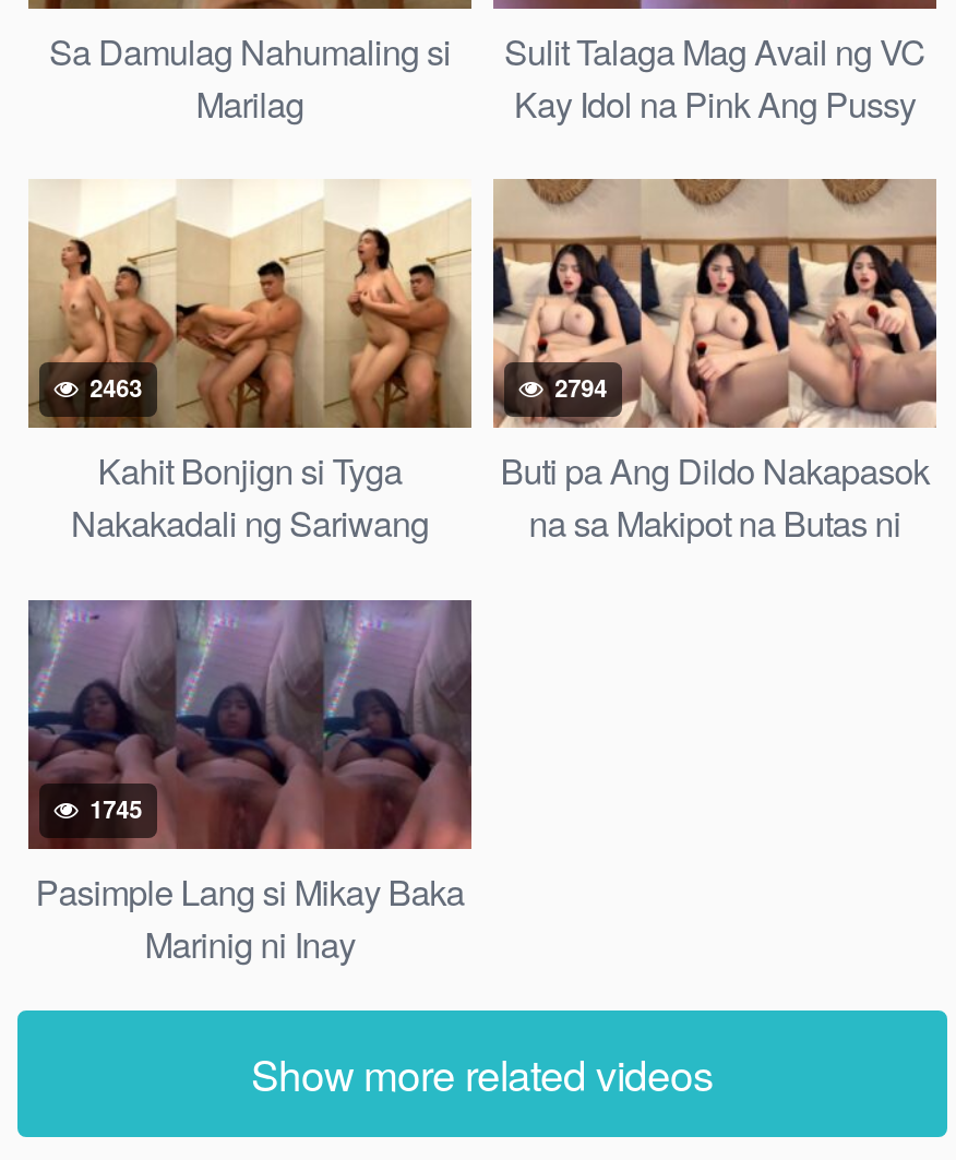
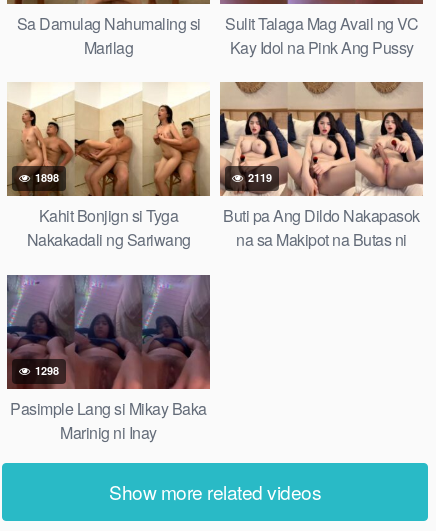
[83,372,142,405] 2463 -> [32,170,59,185] 1898
[548,372,607,405] 2794 -> [245,170,272,185] 2119
[83,793,142,826] 1745 -> [32,363,59,378] 1298

